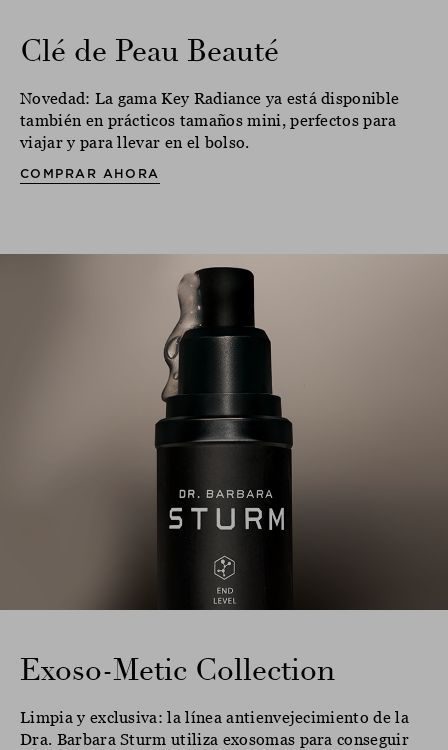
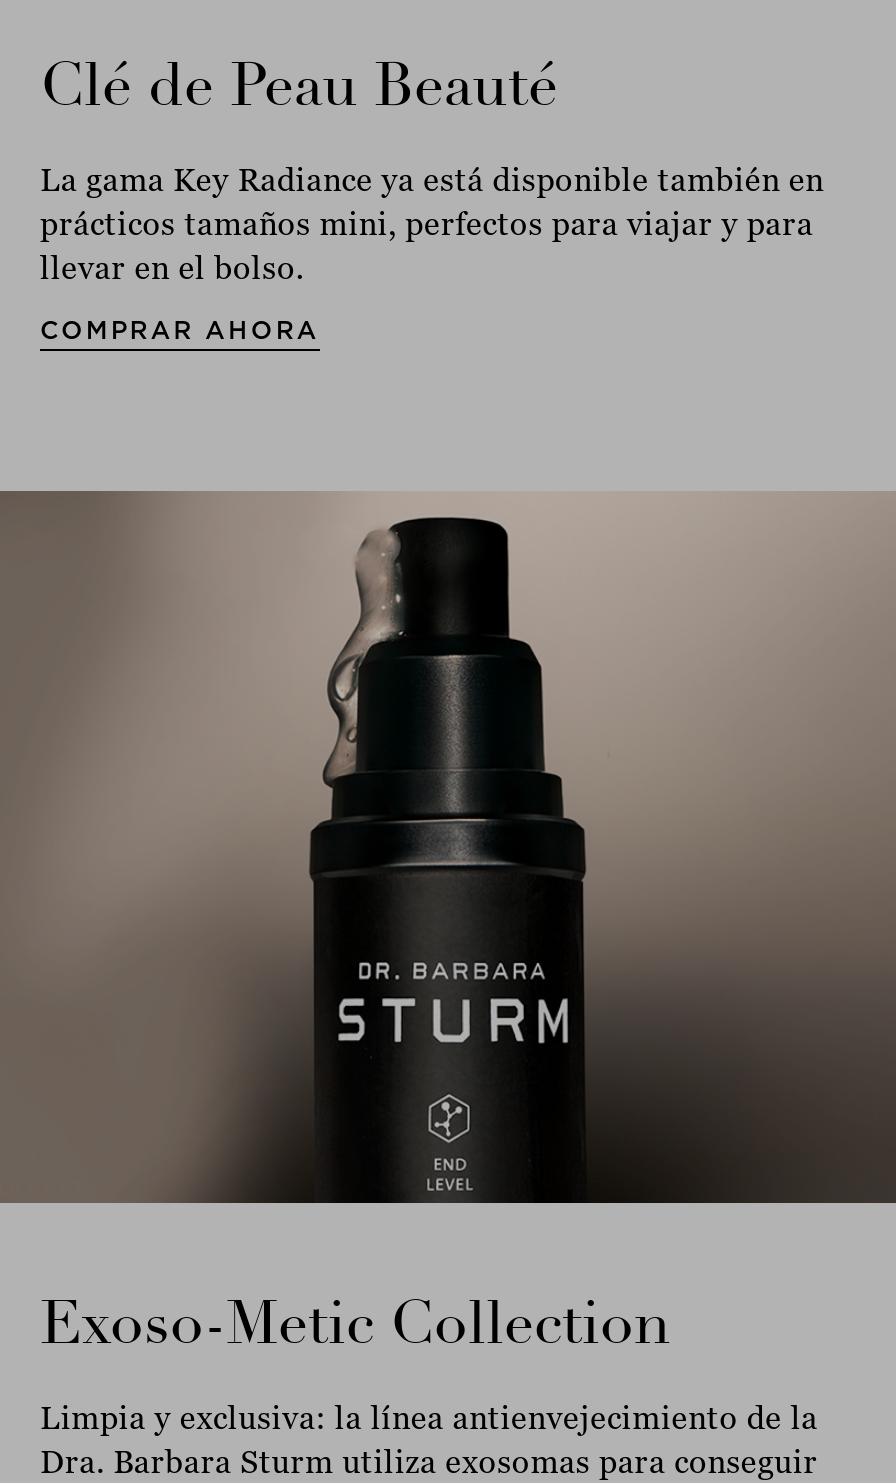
[20,89,399,151] Novedad: La gama Key Radiance ya está disponible | también en prácticos tamaños mini, perfectos para | viajar y para llevar en el bolso. -> [40,161,824,285] La gama Key Radiance ya está disponible también en | prácticos tamaños mini, perfectos para viajar y para | llevar en el bolso.

